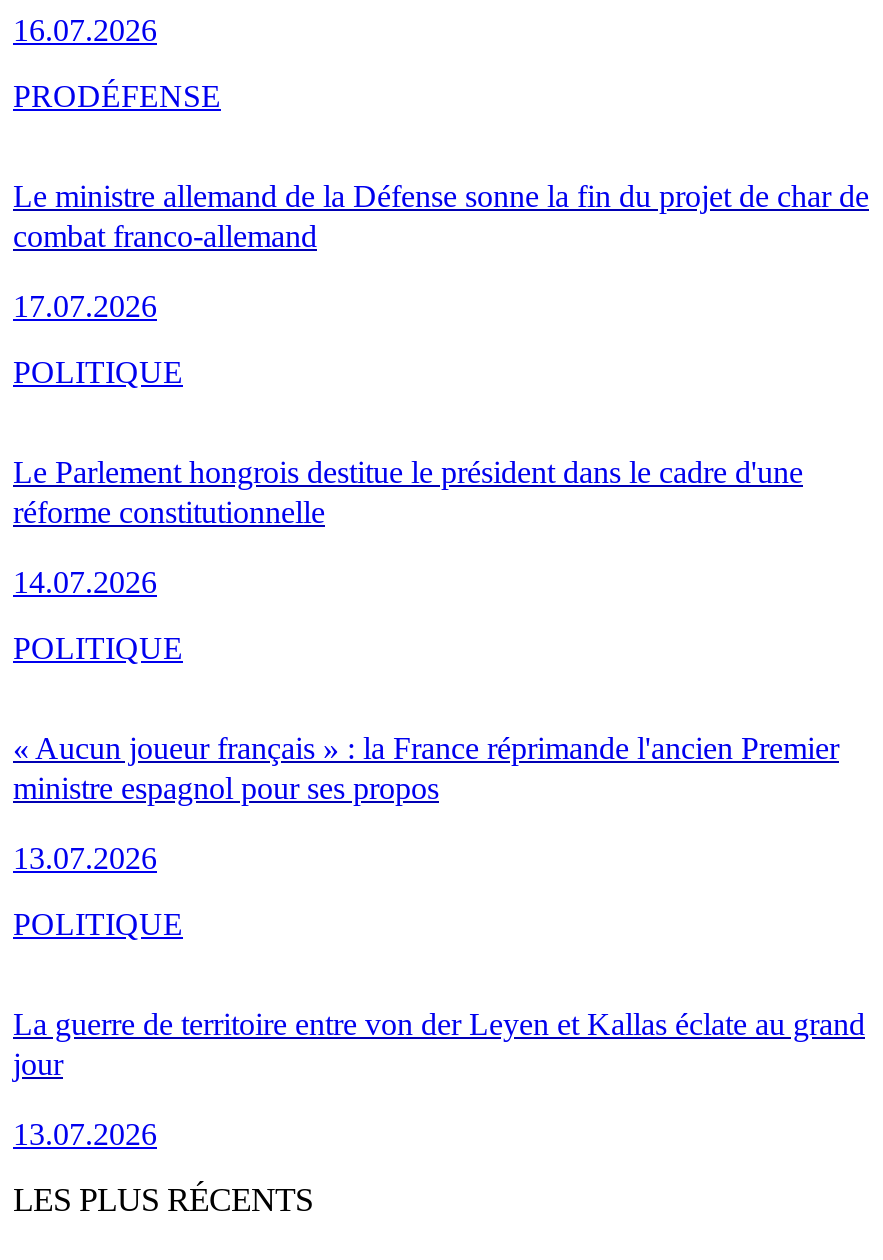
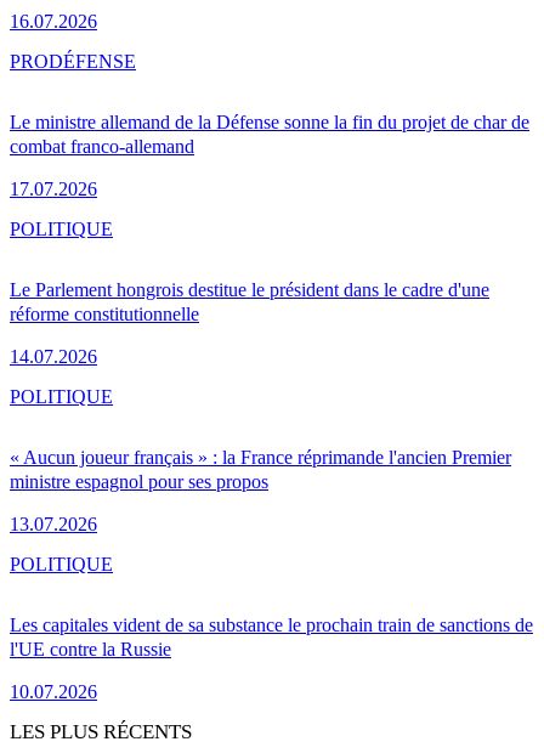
[13,1006,865,1080] La guerre de territoire entre von der Leyen et Kallas éclate au grand | jour -> [10,614,533,659] Les capitales vident de sa substance le prochain train de sanctions de | l'UE contre la Russie
[13,1116,157,1150] 13.07.2026 -> [10,681,97,701] 10.07.2026

